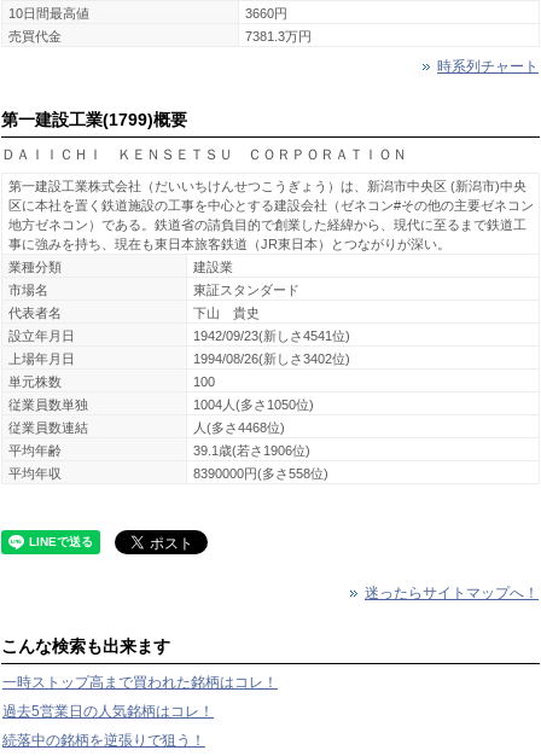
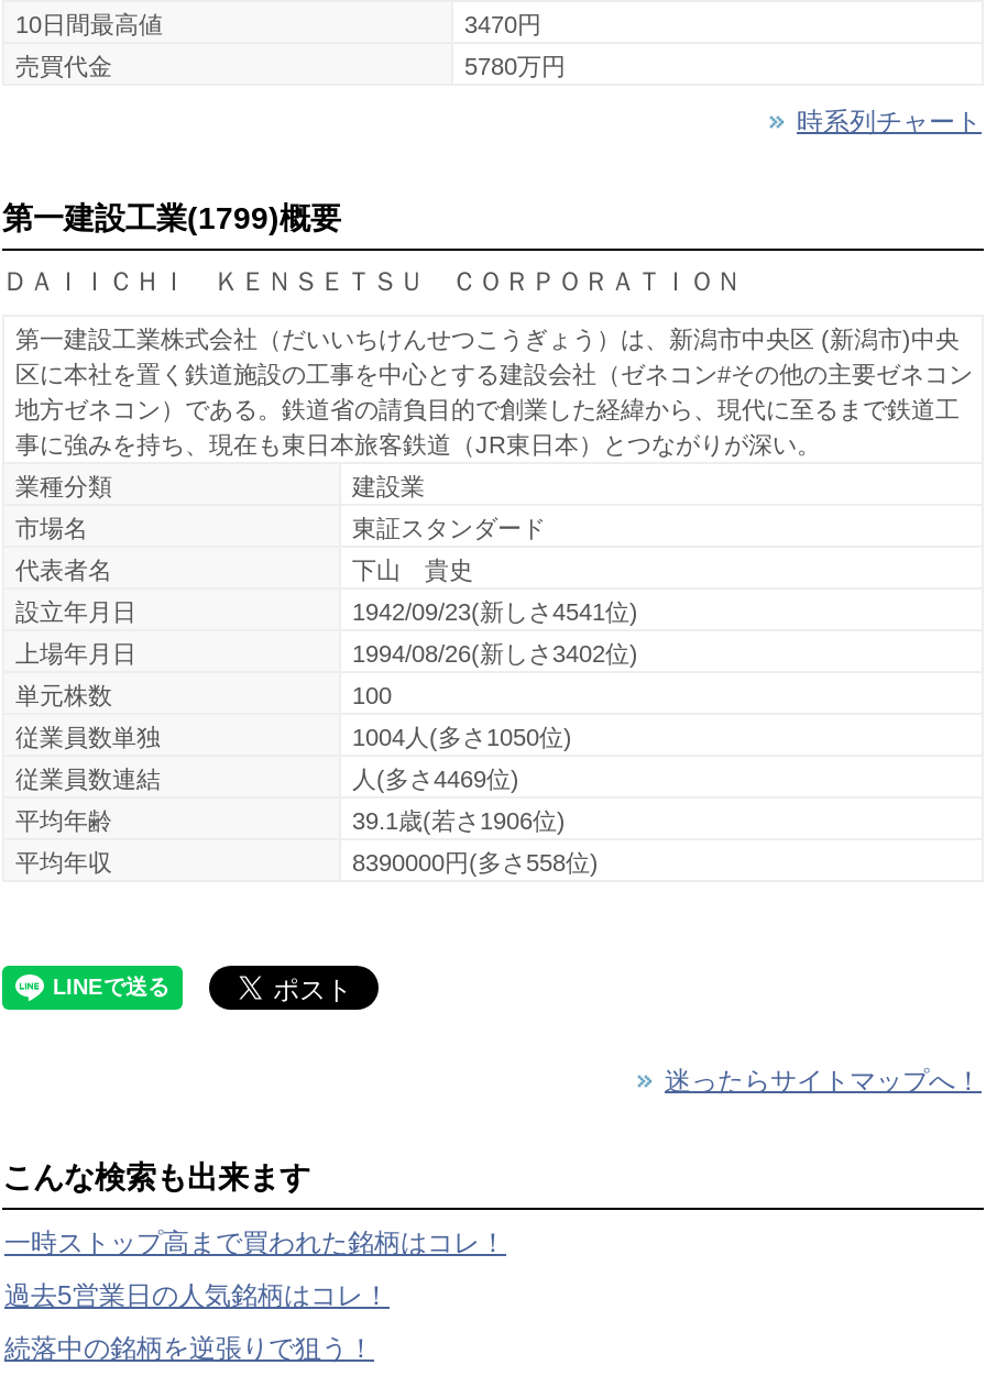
[245,6,287,21] 3660円 -> [464,11,541,38] 3470円
[245,29,312,44] 7381.3万円 -> [464,53,566,80] 5780万円
[193,421,285,435] 人(多さ4468位) -> [352,766,519,792] 人(多さ4469位)

